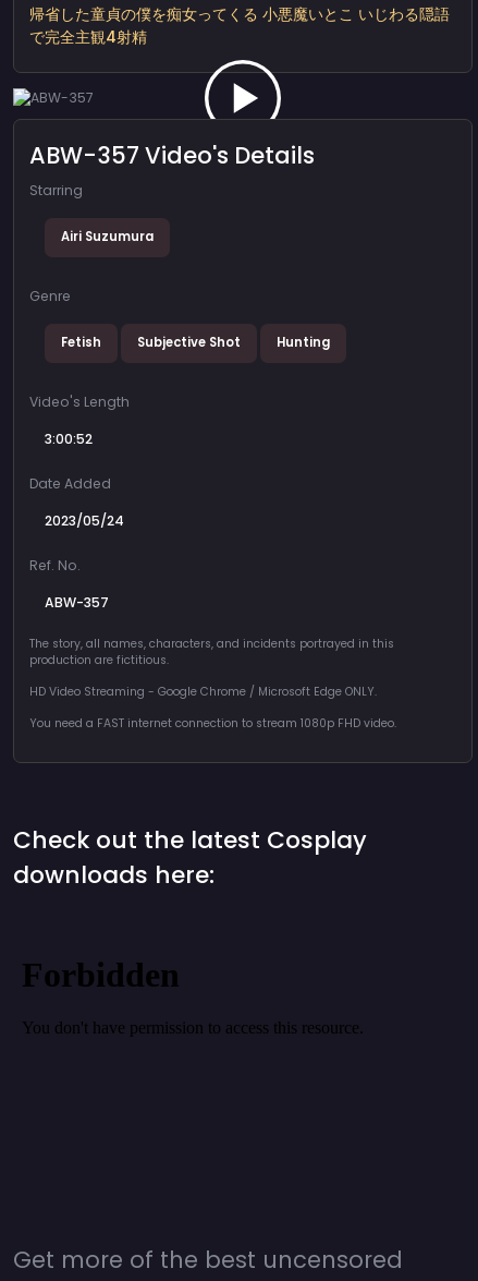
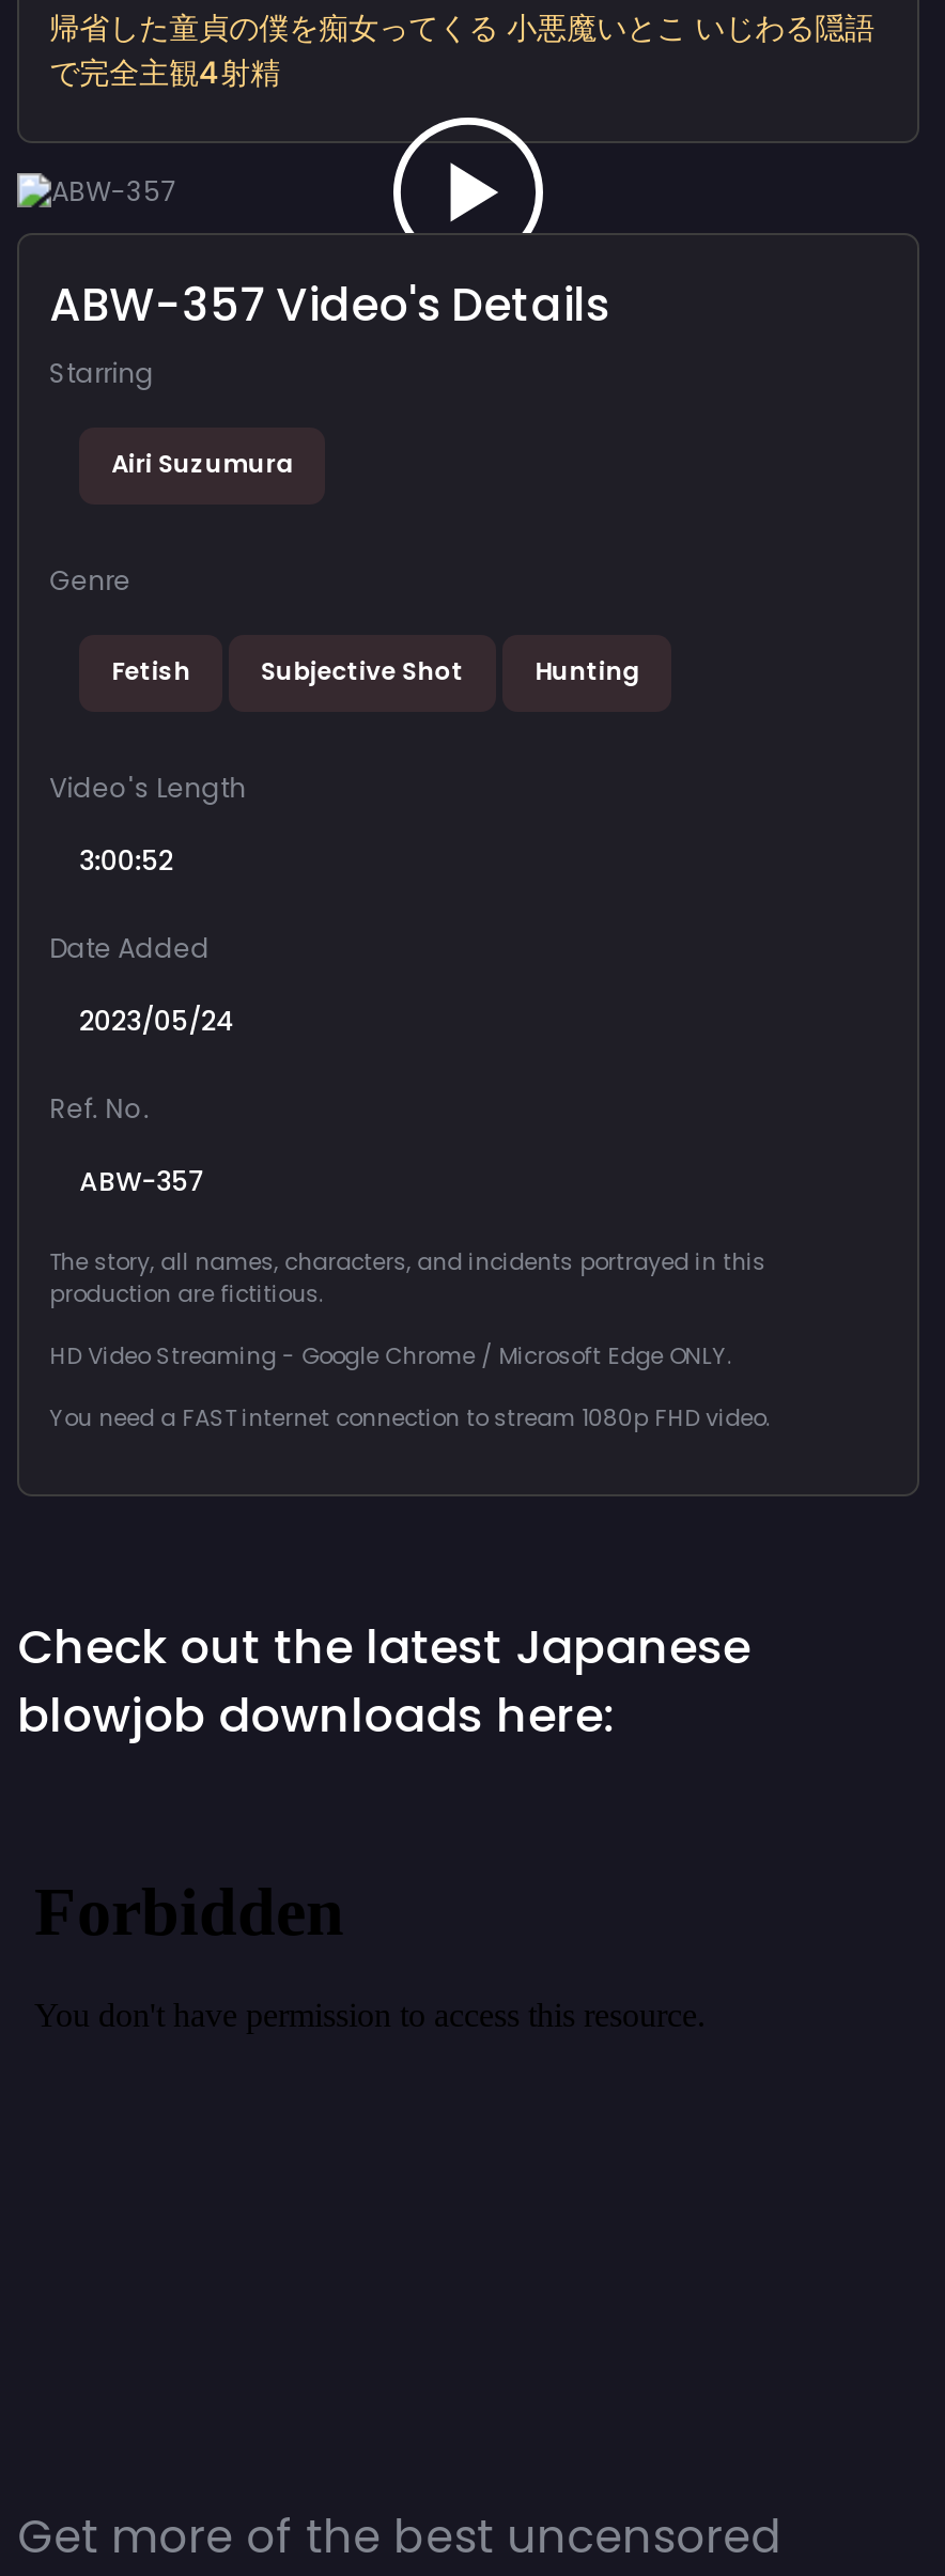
[13,823,367,891] Check out the latest Cosplay | downloads here: -> [17,1613,751,1748] Check out the latest Japanese | blowjob downloads here:

